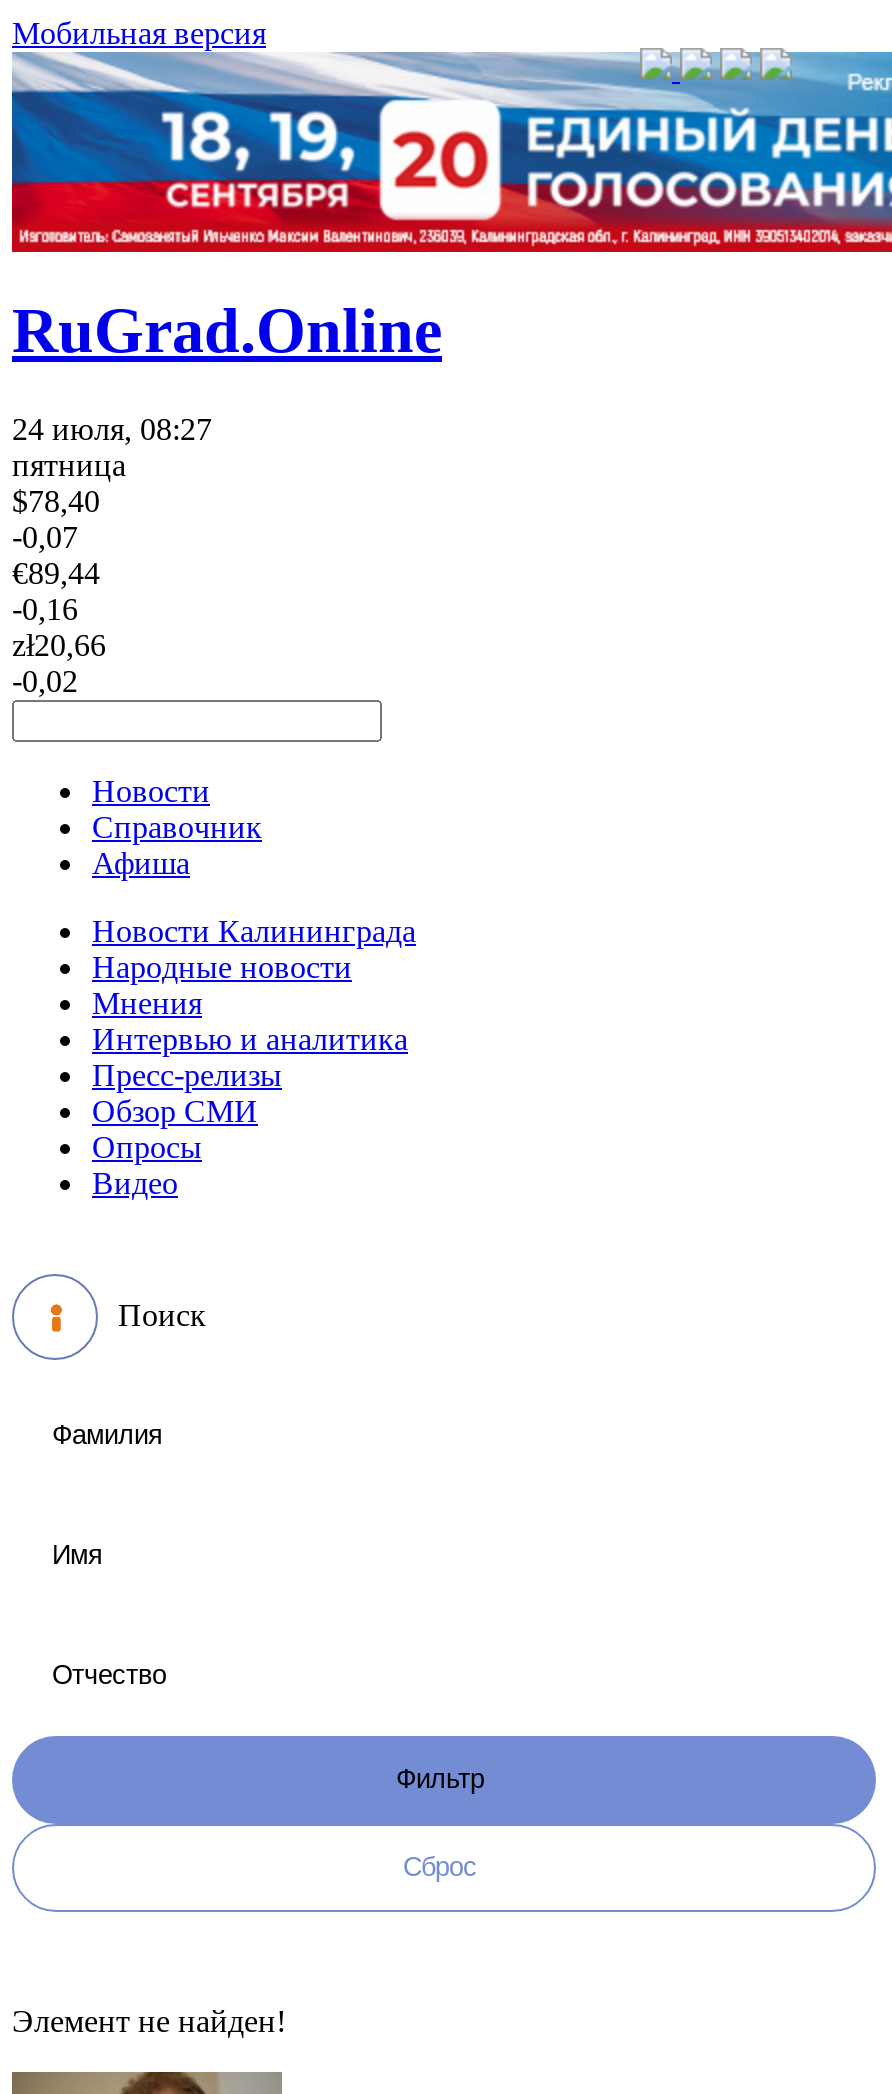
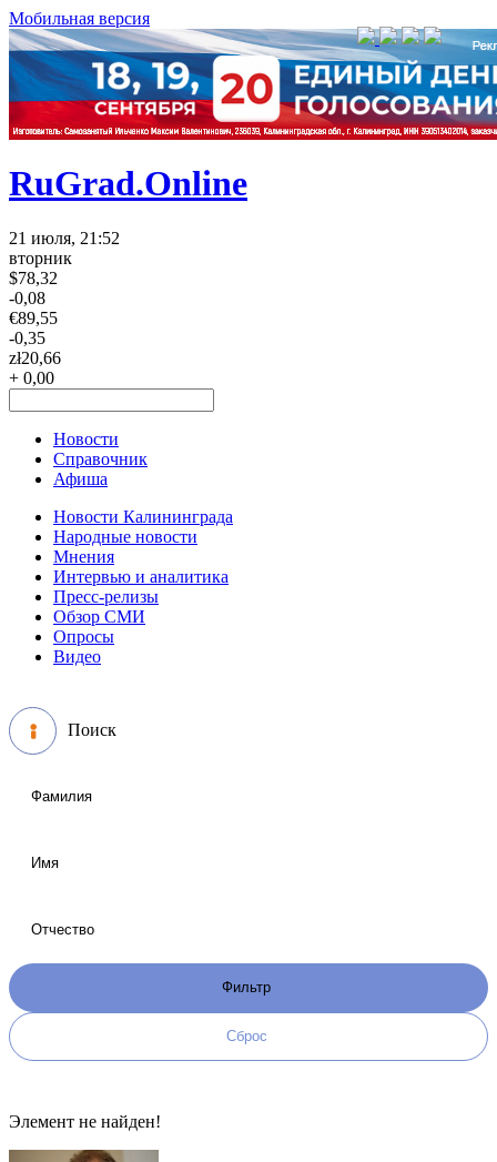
[12,412,212,626] 24 июля, 08:27 | пятница | $78,40 | -0,07 | €89,44 | -0,16 -> [9,229,120,347] 21 июля, 21:52 | вторник | $78,32 | -0,08 | €89,55 | -0,35
[12,664,78,698] -0,02 -> [9,368,54,387] + 0,00

